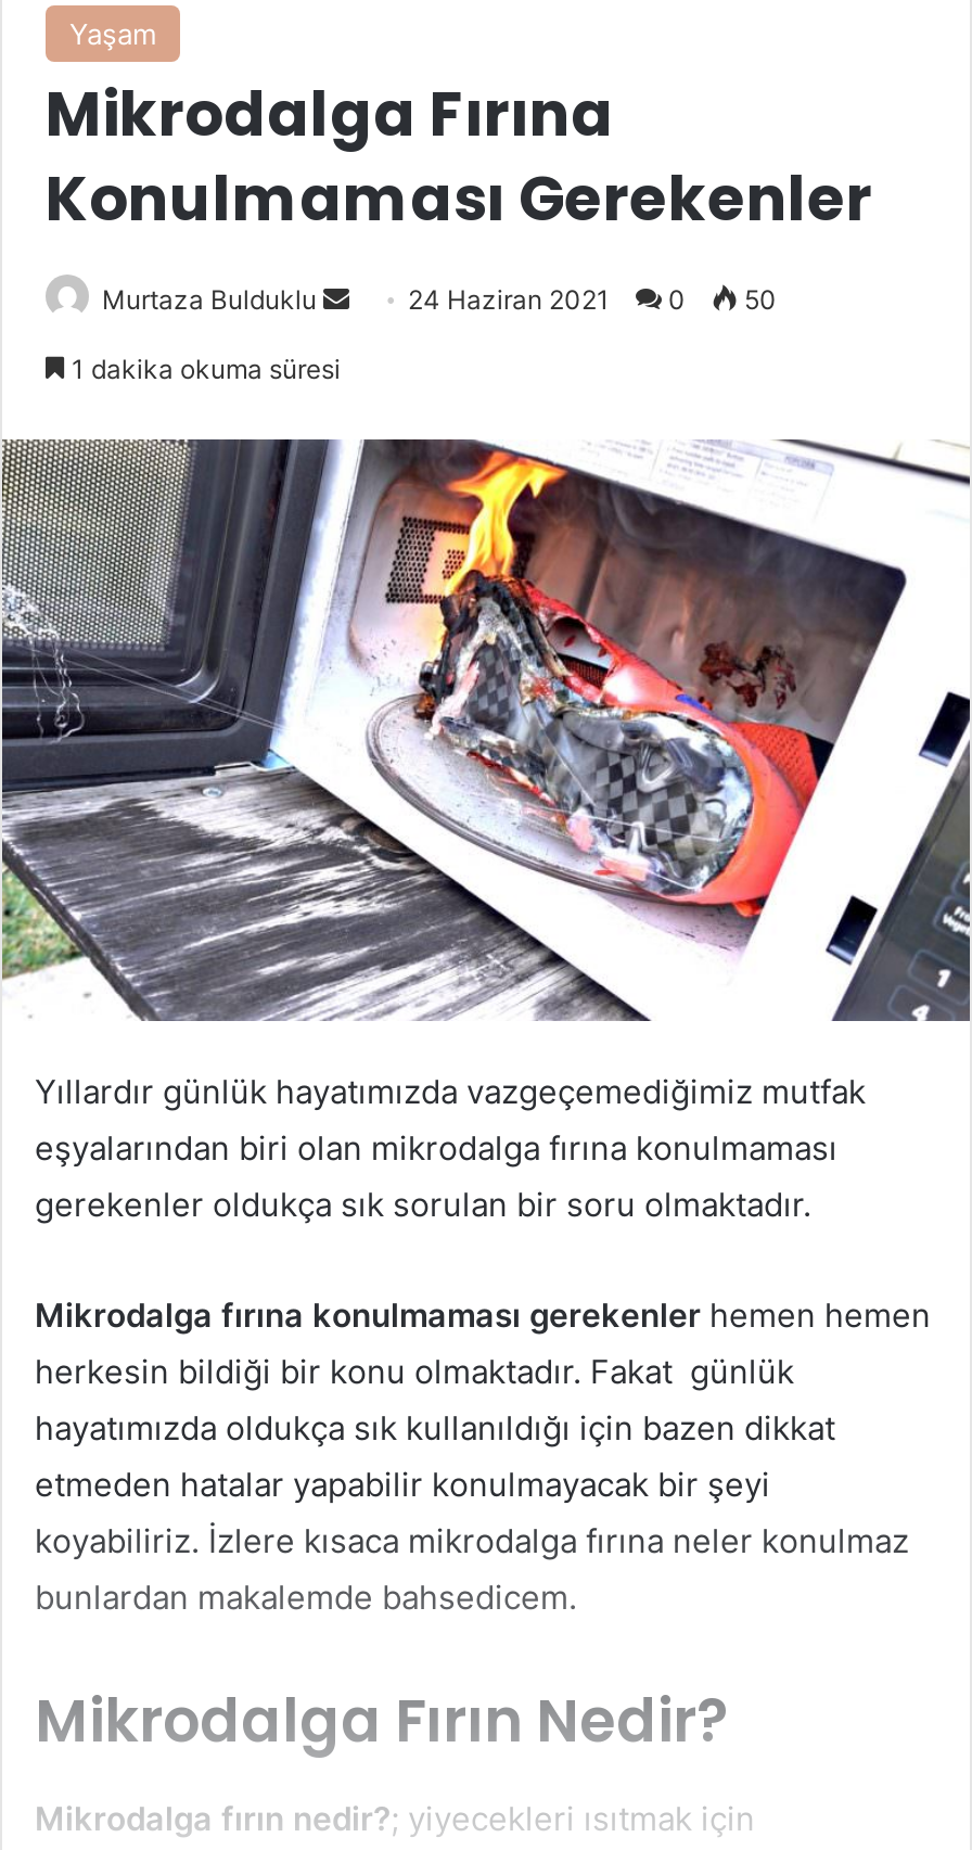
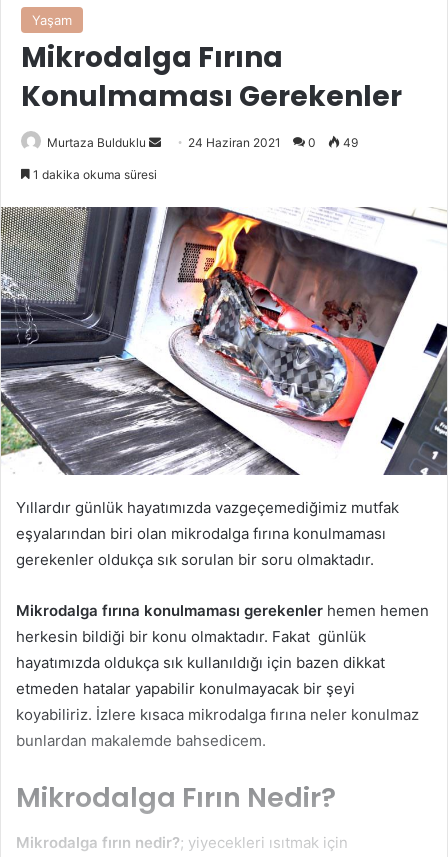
[738,283,777,315] 50 -> [340,135,358,150] 49

